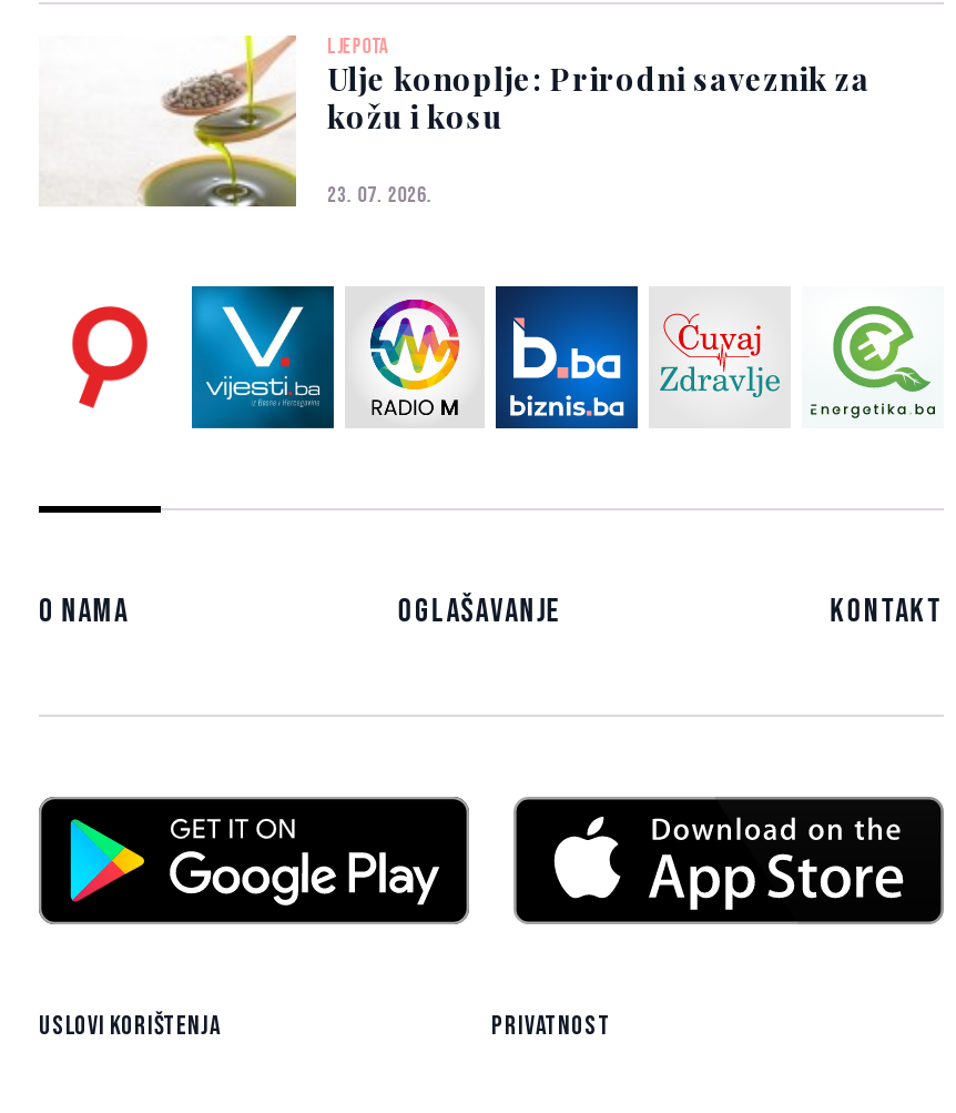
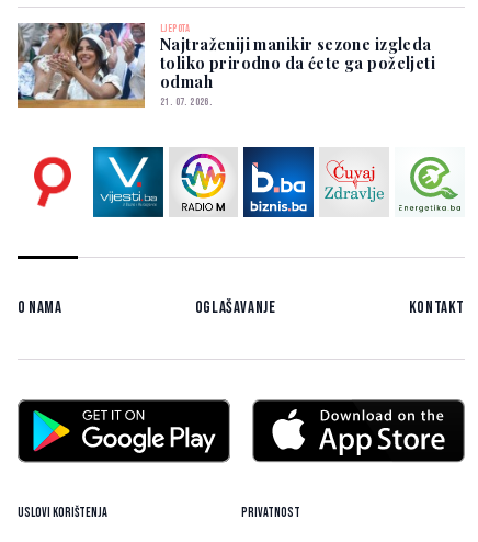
[39,33,870,209] [image] | Ulje konoplje: Prirodni saveznik za | kožu i kosu | 23. 07. 2026. -> [16,22,435,109] [image] | Najtraženiji manikir sezone izgleda | toliko prirodno da ćete ga poželjeti | odmah | 21. 07. 2026.

